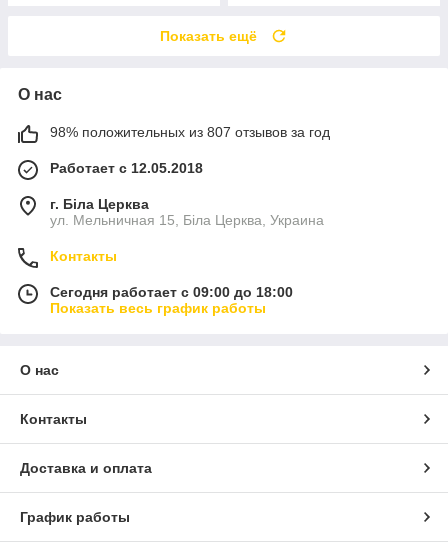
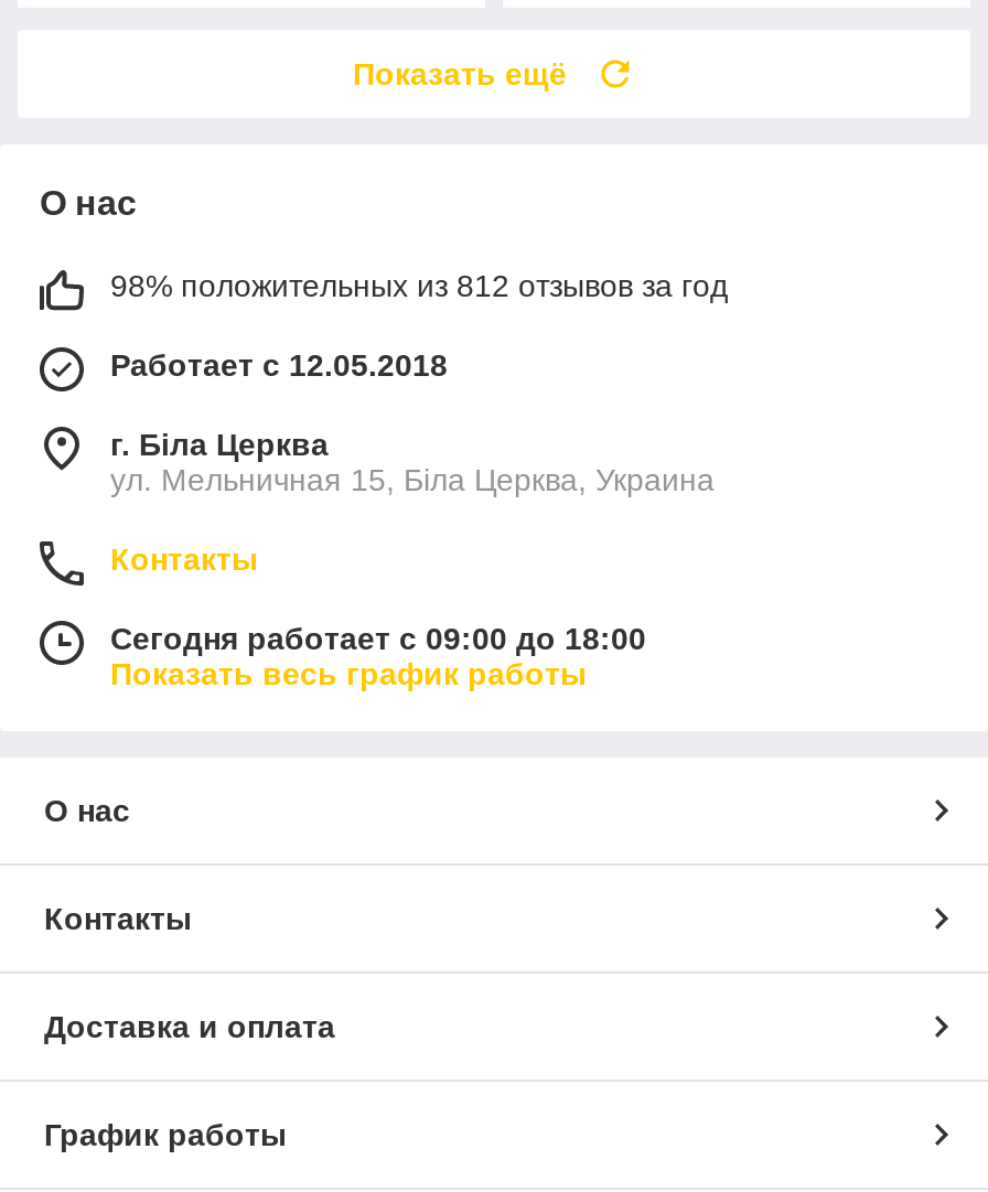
[50,124,330,140] 98% положительных из 807 отзывов за год -> [110,268,728,303] 98% положительных из 812 отзывов за год

